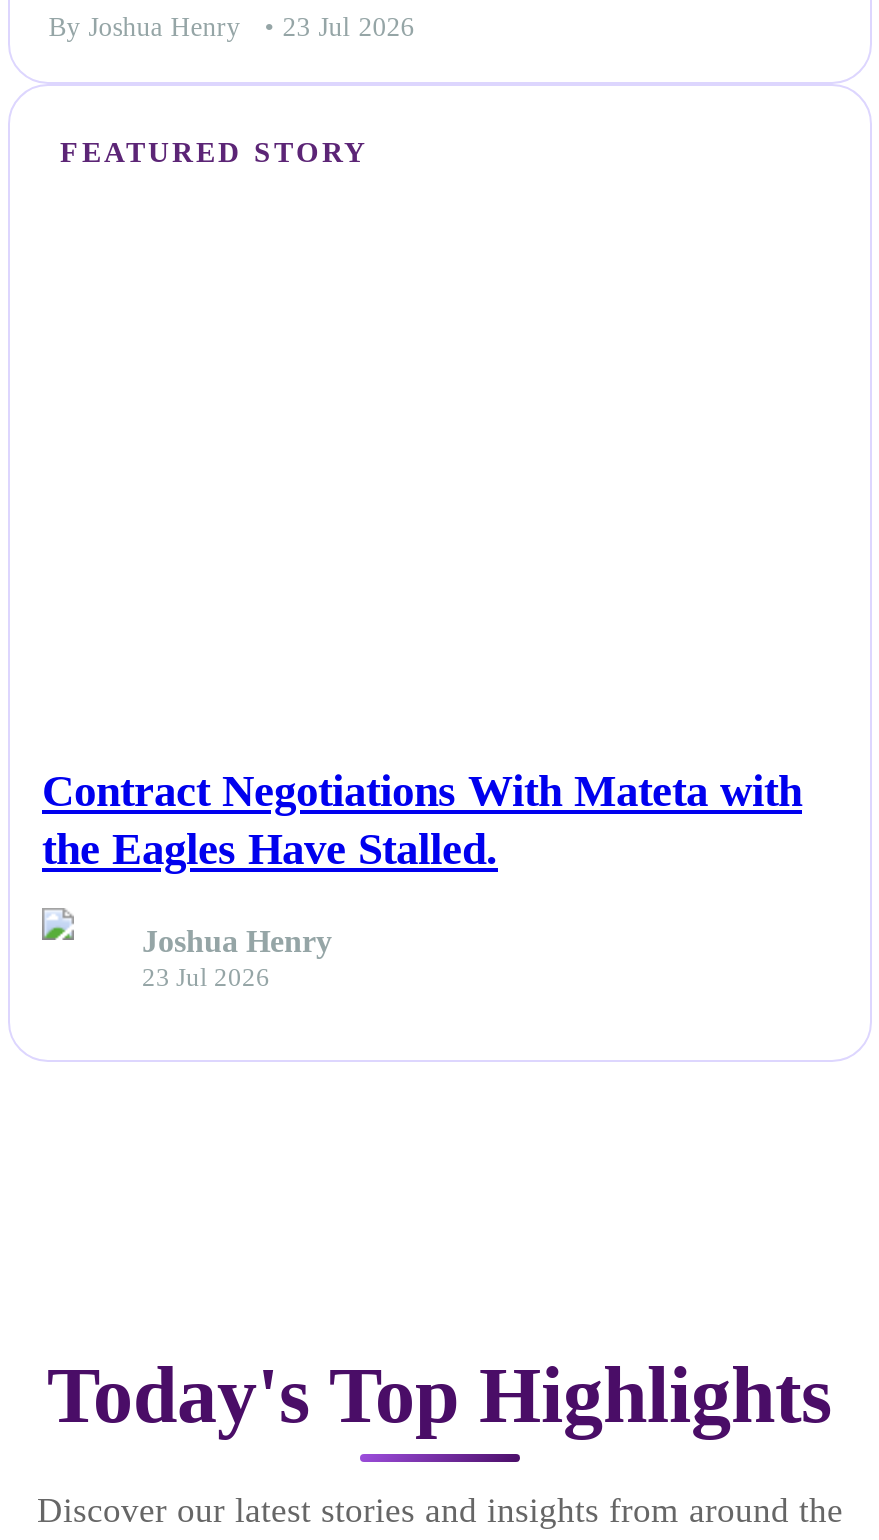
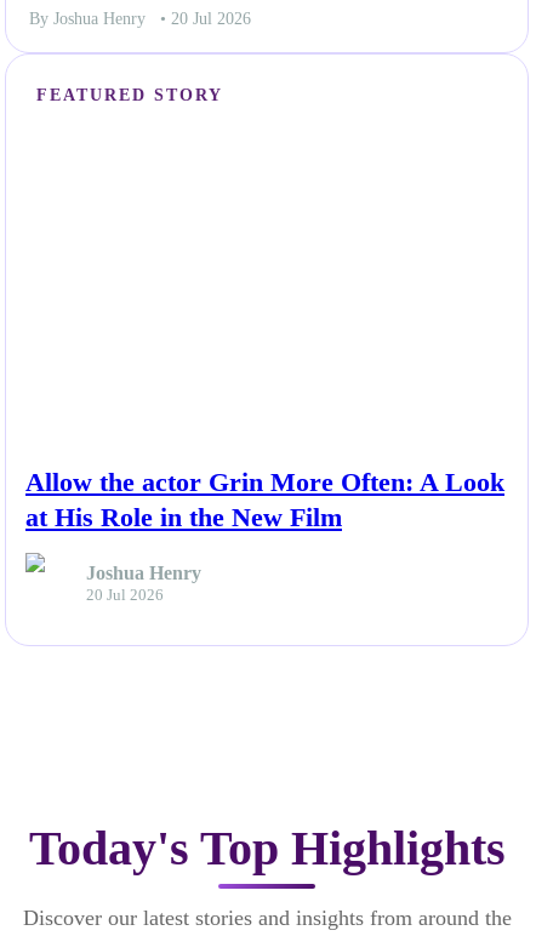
[48,12,414,42] By Joshua Henry • 23 Jul 2026 -> [29,9,251,28] By Joshua Henry • 20 Jul 2026
[42,766,802,874] Contract Negotiations With Mateta with | the Eagles Have Stalled. -> [25,467,504,532] Allow the actor Grin More Often: A Look | at His Role in the New Film
[142,965,270,993] 23 Jul 2026 -> [86,587,164,604] 20 Jul 2026

